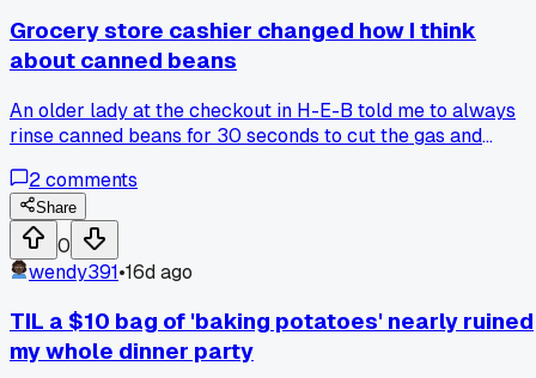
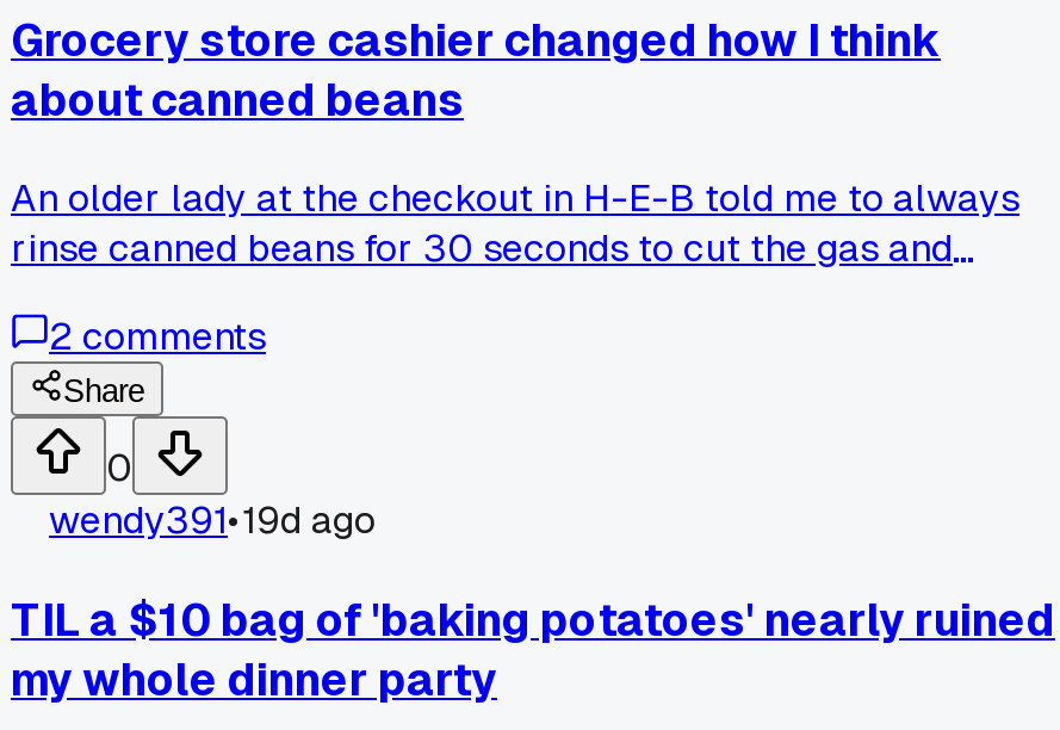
[29,259,193,284] wendy391•16d ago -> [49,496,376,547] wendy391•19d ago

